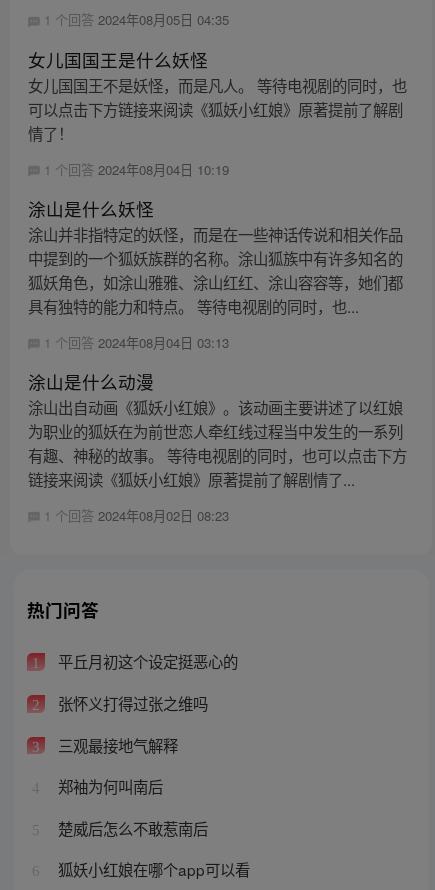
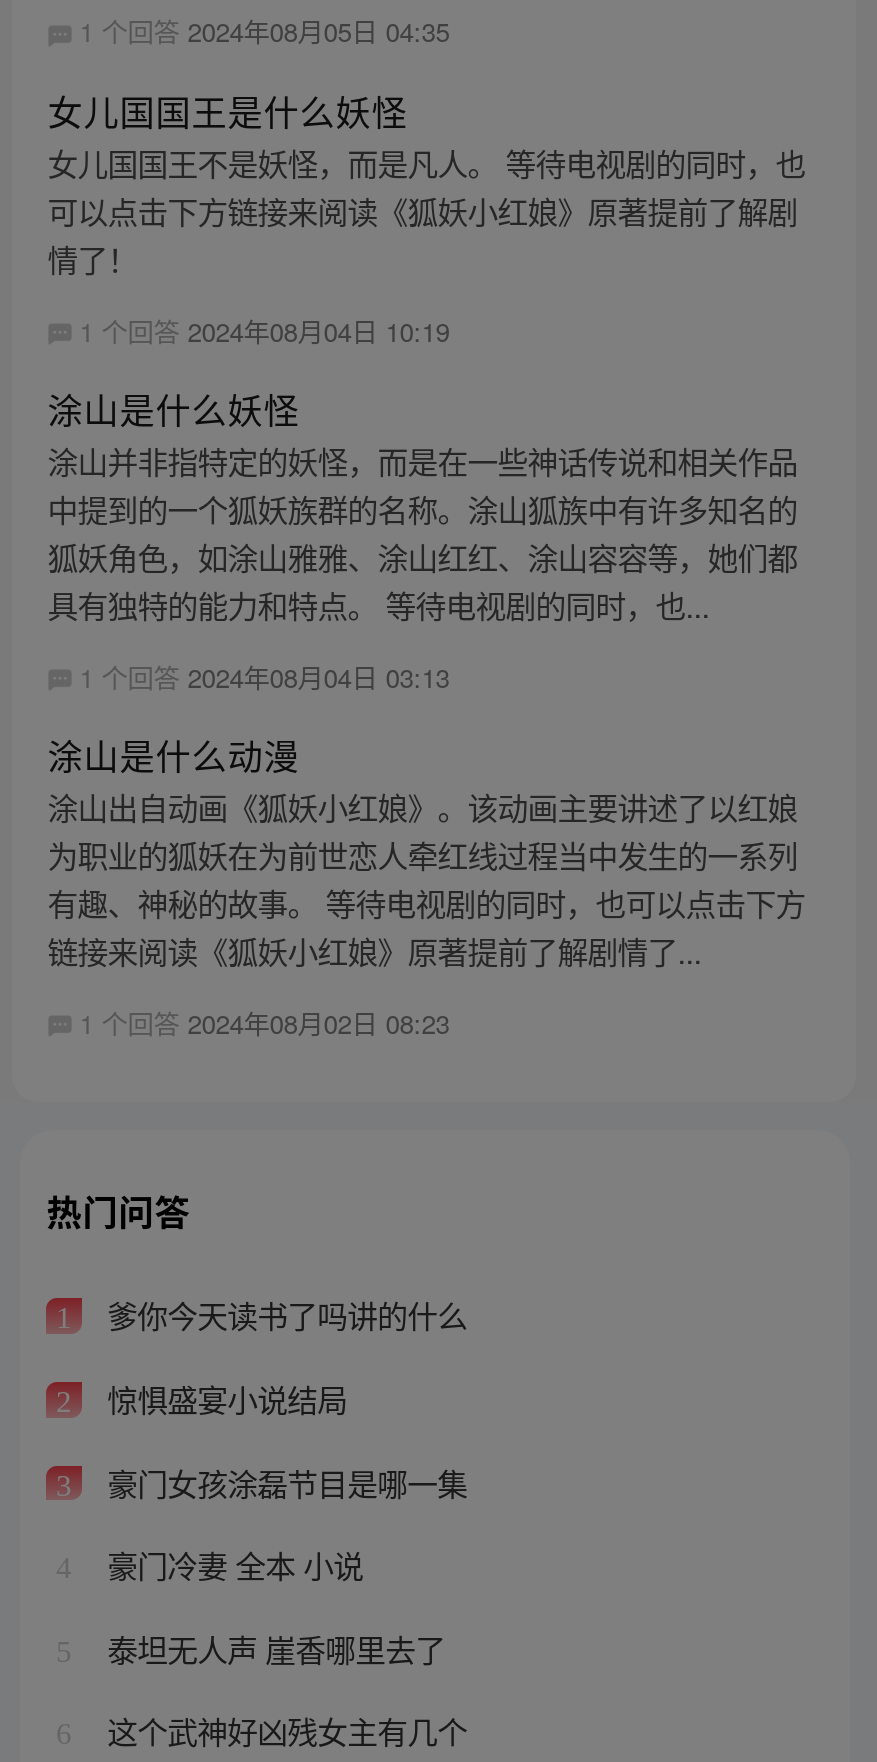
[54,650,238,672] 平丘月初这个设定挺恶心的 -> [99,1293,467,1337] 爹你今天读书了吗讲的什么
[54,692,208,714] 张怀义打得过张之维吗 -> [99,1376,347,1420] 惊惧盛宴小说结局
[54,734,178,756] 三观最接地气解释 -> [99,1459,467,1503] 豪门女孩涂磊节目是哪一集
[54,775,163,797] 郑袖为何叫南后 -> [99,1543,363,1587] 豪门冷妻 全本 小说
[54,817,208,839] 楚威后怎么不敢惹南后 -> [99,1626,445,1670] 泰坦无人声 崖香哪里去了
[54,858,250,880] 狐妖小红娘在哪个app可以看 -> [99,1709,467,1753] 这个武神好凶残女主有几个

